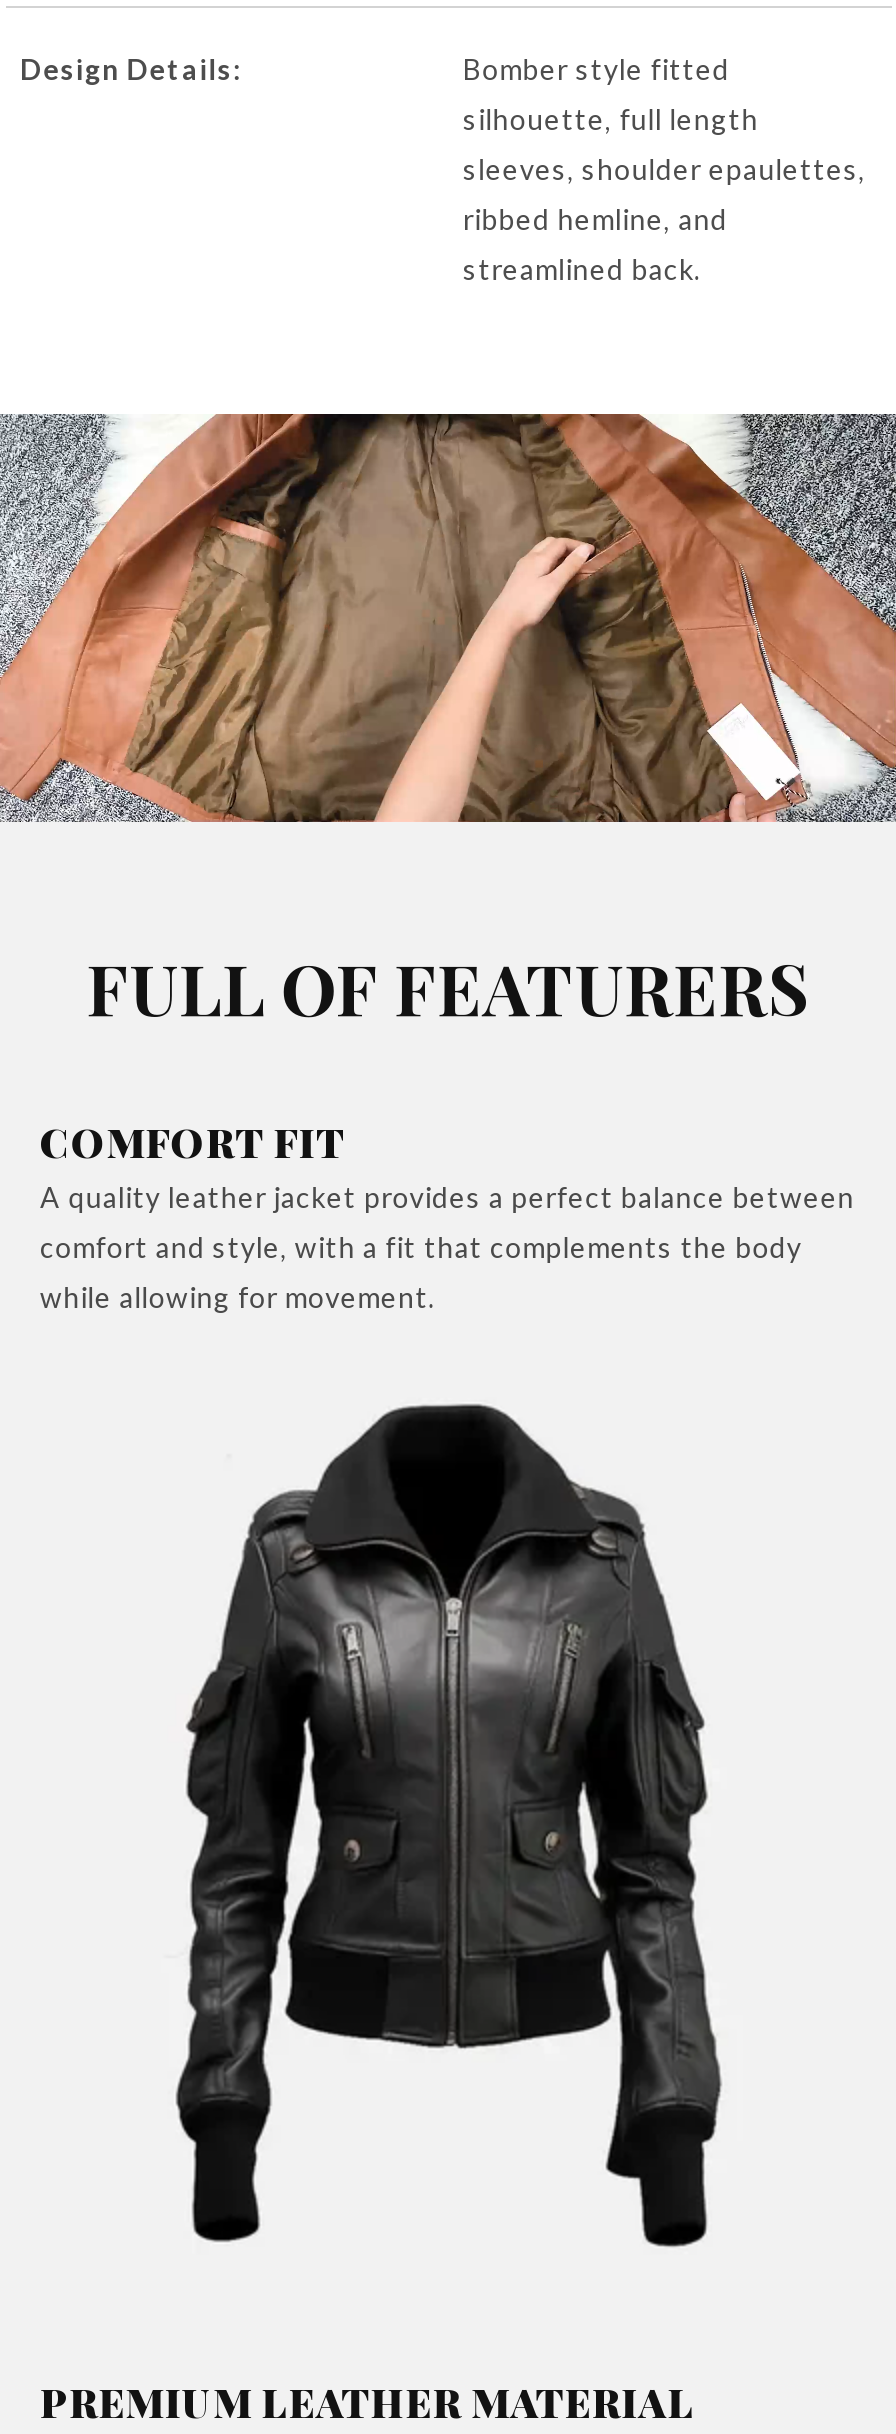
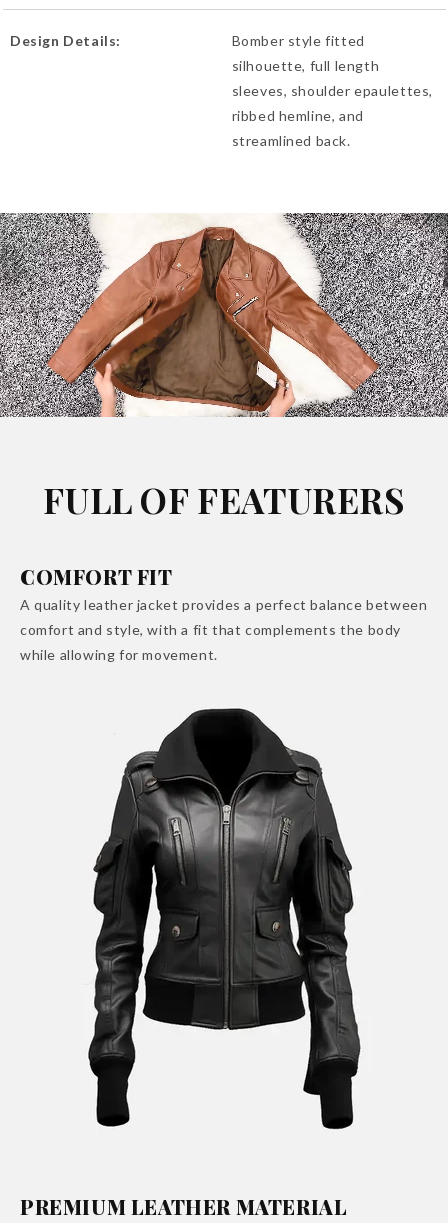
[6,412,890,824] [image] -> [3,212,445,418] [image]

